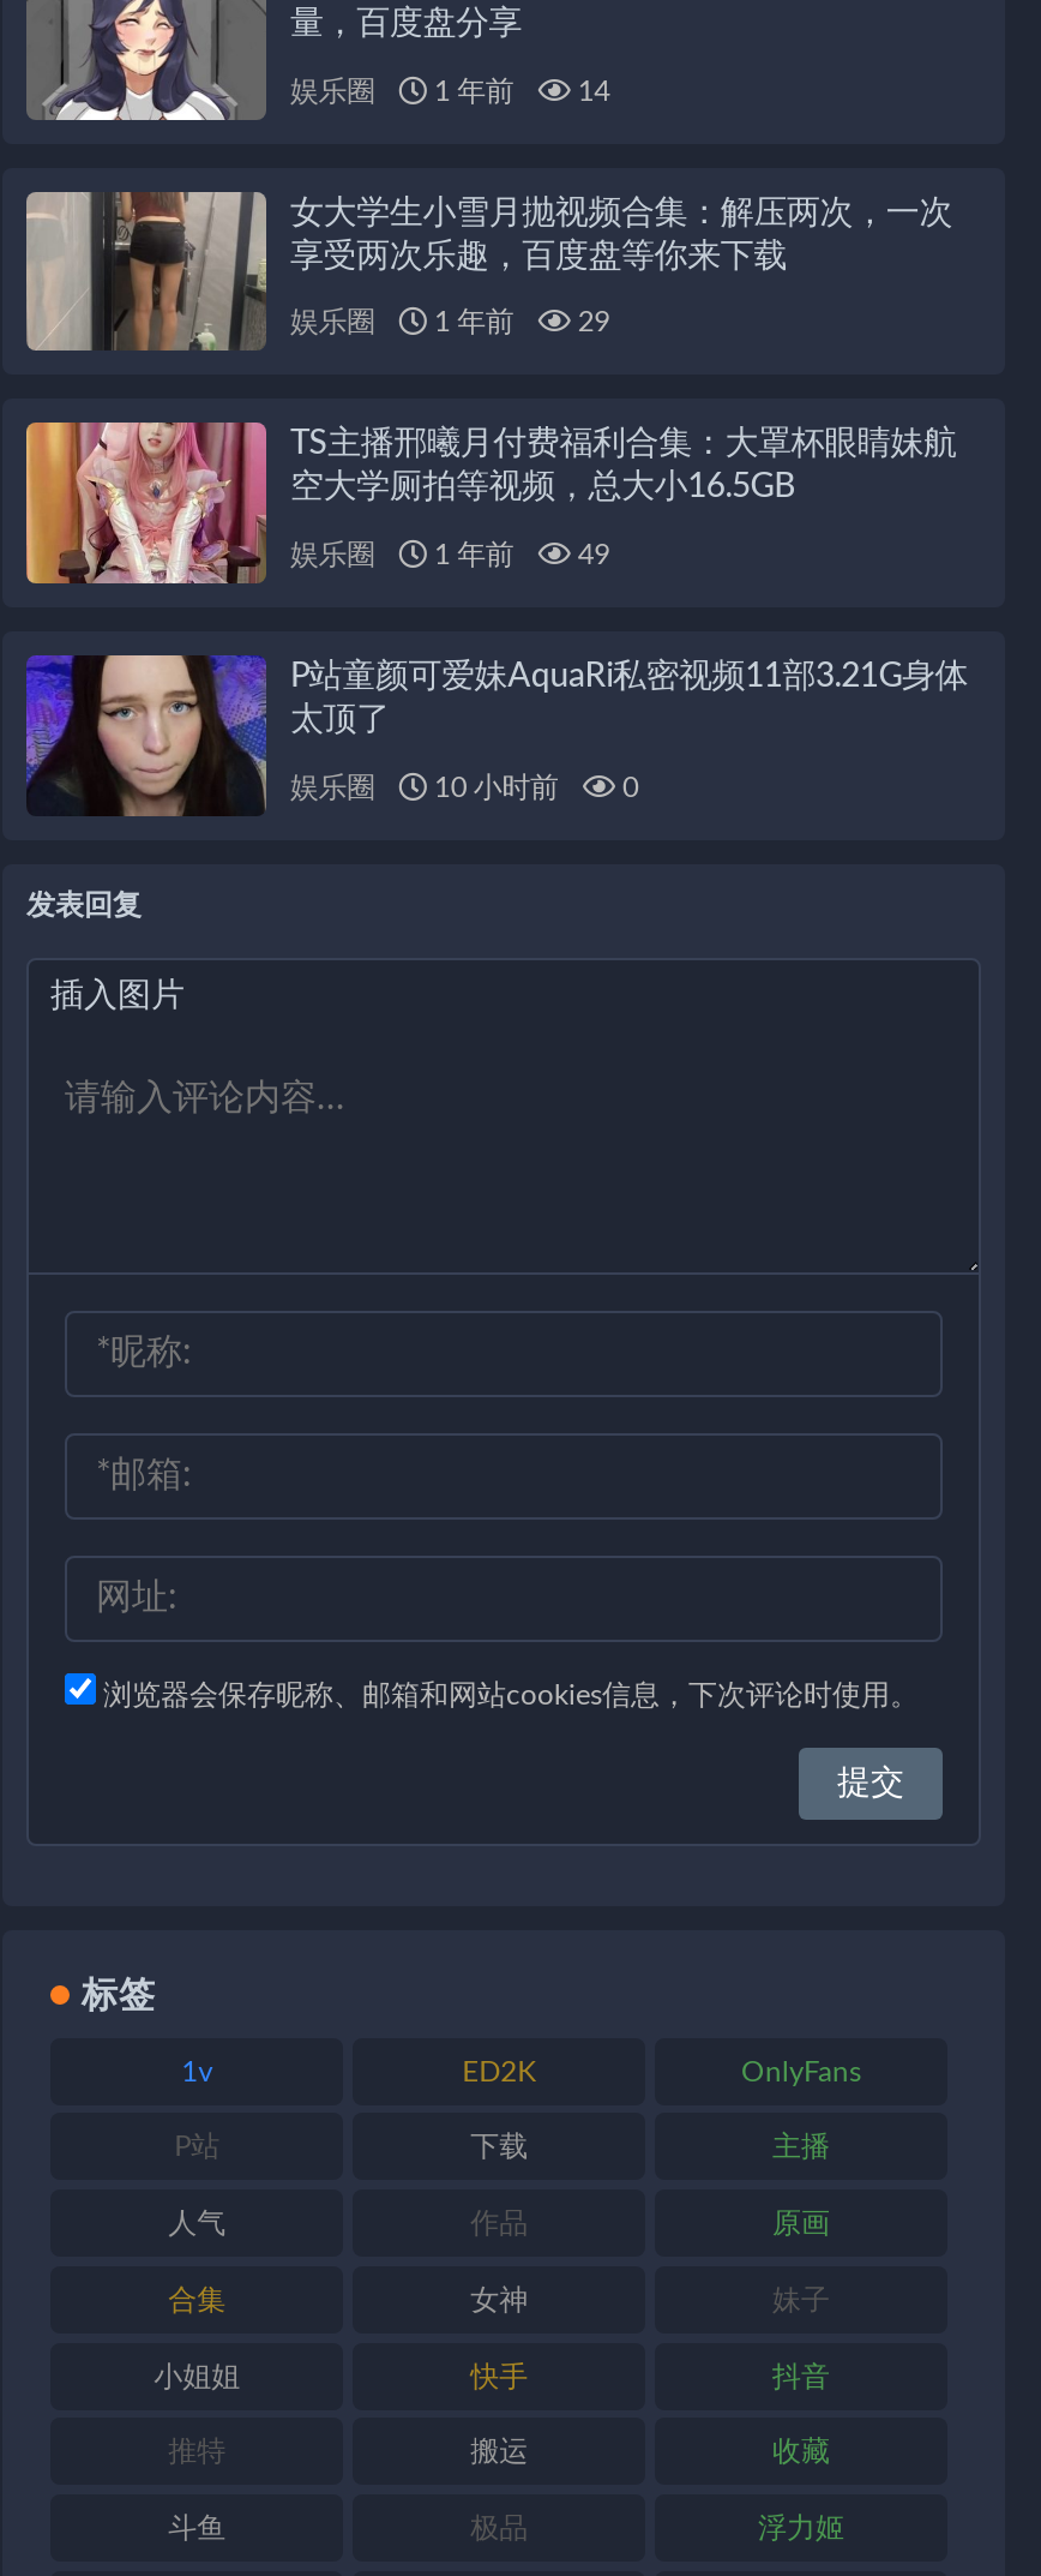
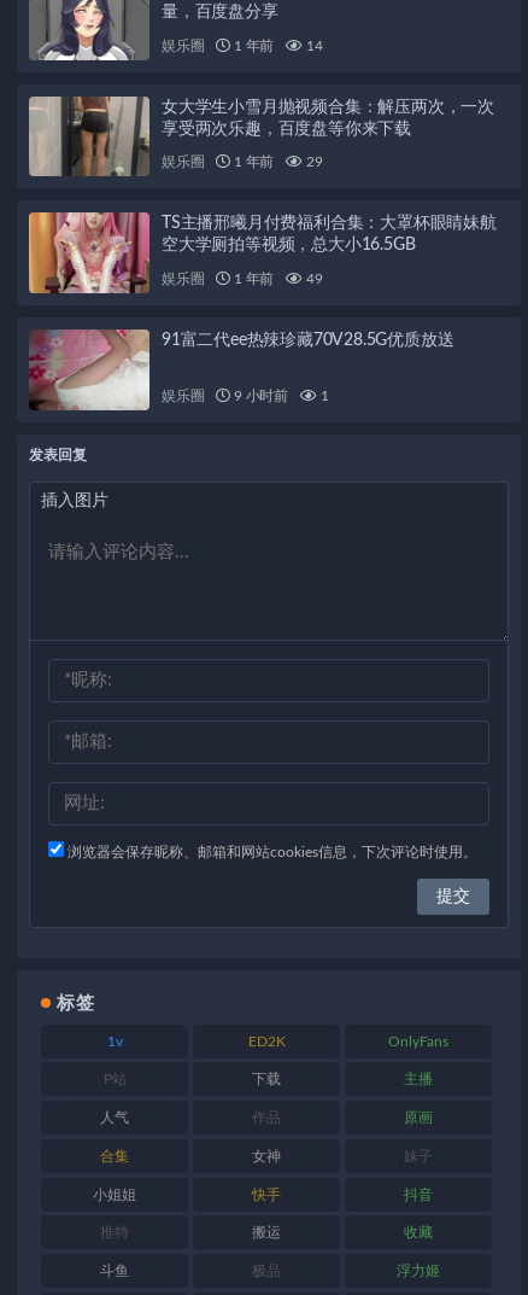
[24,653,968,819] [image] | P站童颜可爱妹AquaRi私密视频11部3.21G身体 | 太顶了 -> [29,328,454,412] [image] | 91富二代ee热辣珍藏70V28.5G优质放送
[427,772,558,801] 10 小时前 -> [230,388,288,403] 9 小时前
[615,772,639,801] 0 -> [317,388,328,403] 1

